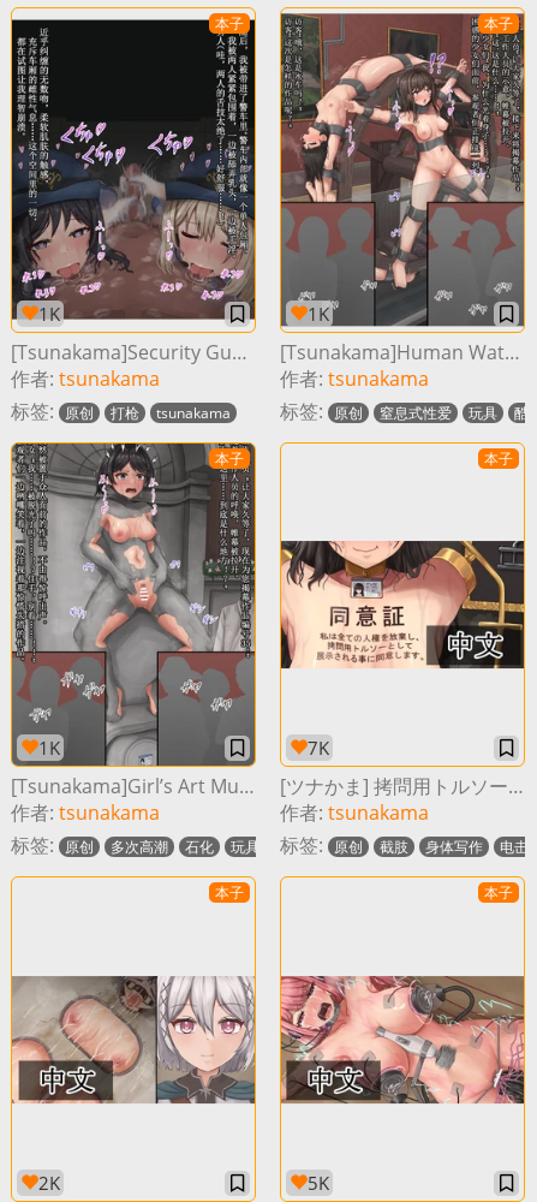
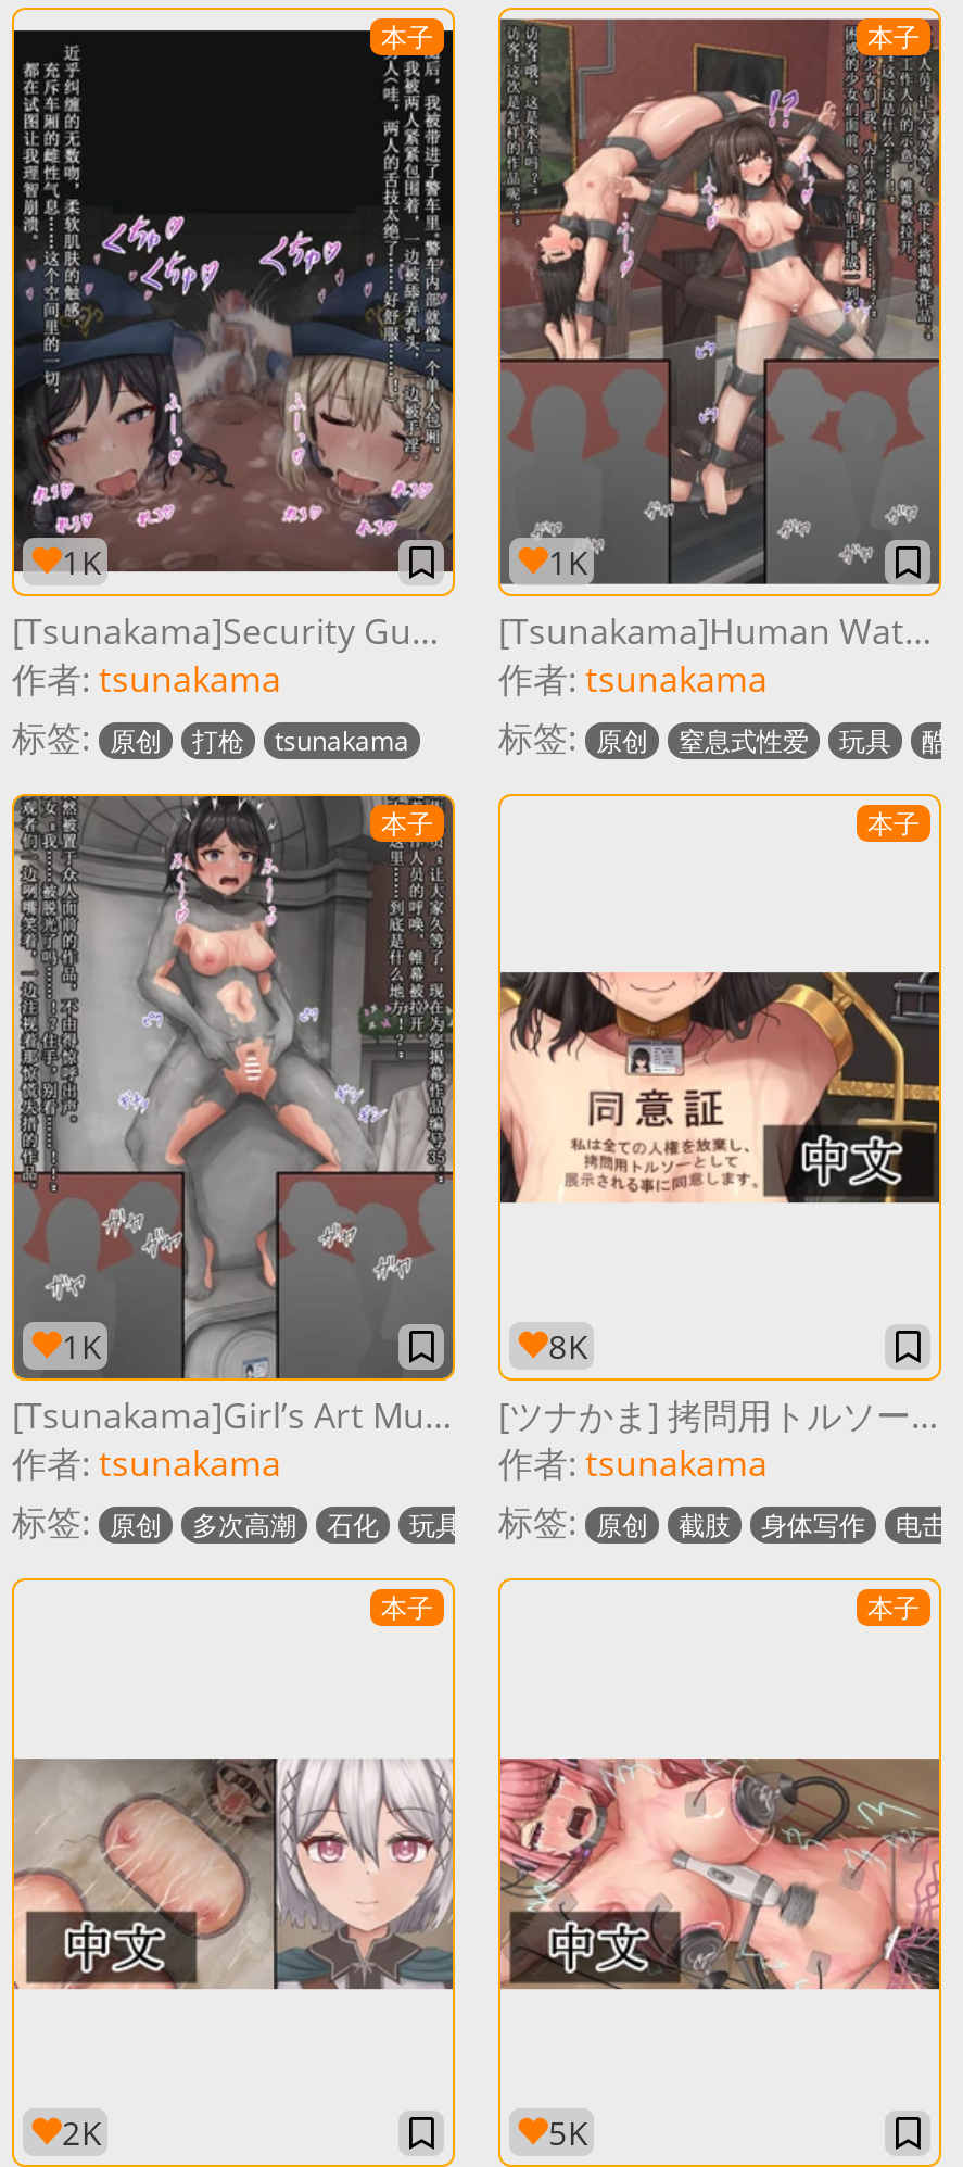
[308,736,329,760] 7K -> [548,1325,587,1368] 8K

